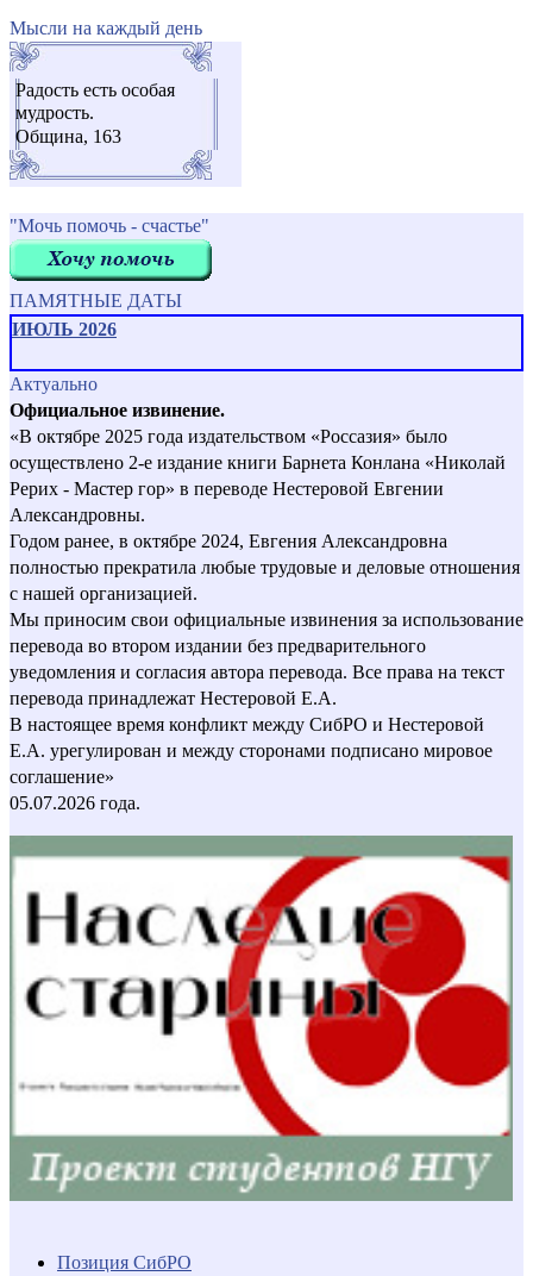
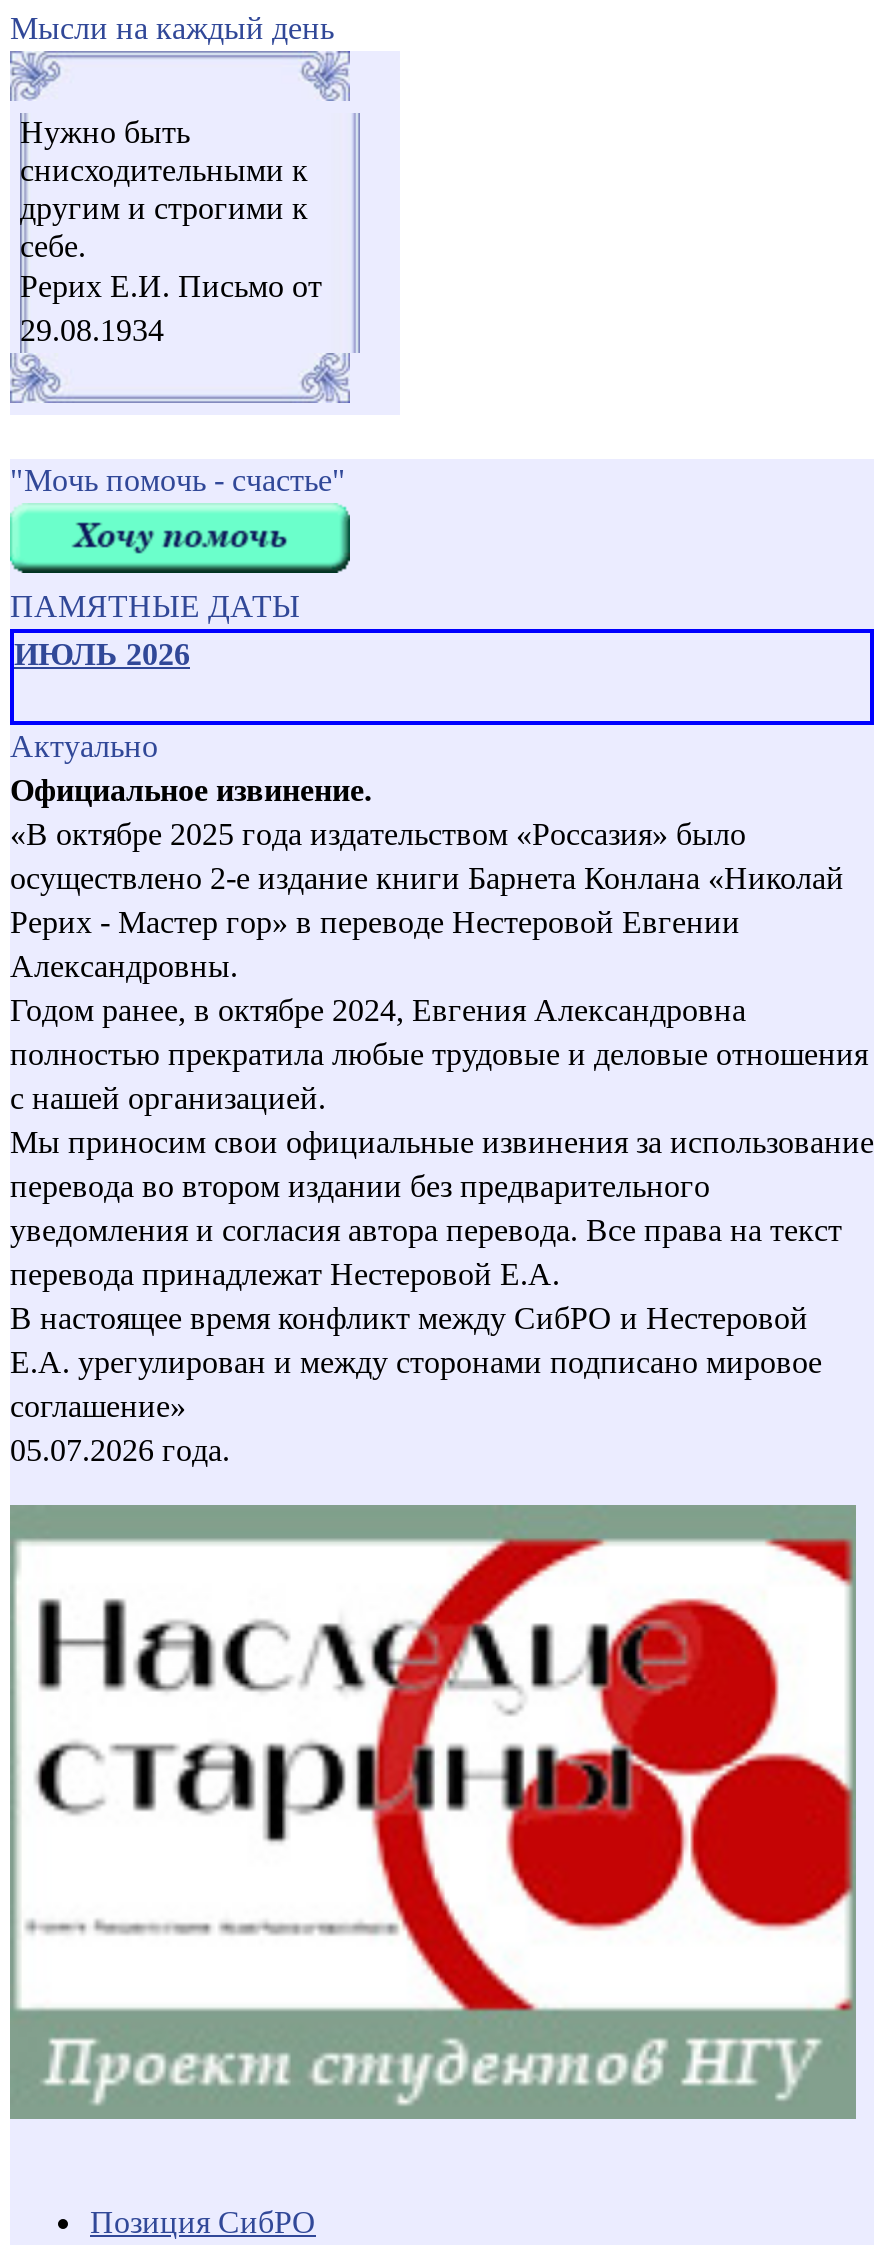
[15,80,175,147] Радость есть особая | мудрость. | Община, 163 -> [20,116,322,348] Нужно быть | снисходительными к | другим и строгими к | себе. | Рерих Е.И. Письмо от | 29.08.1934

